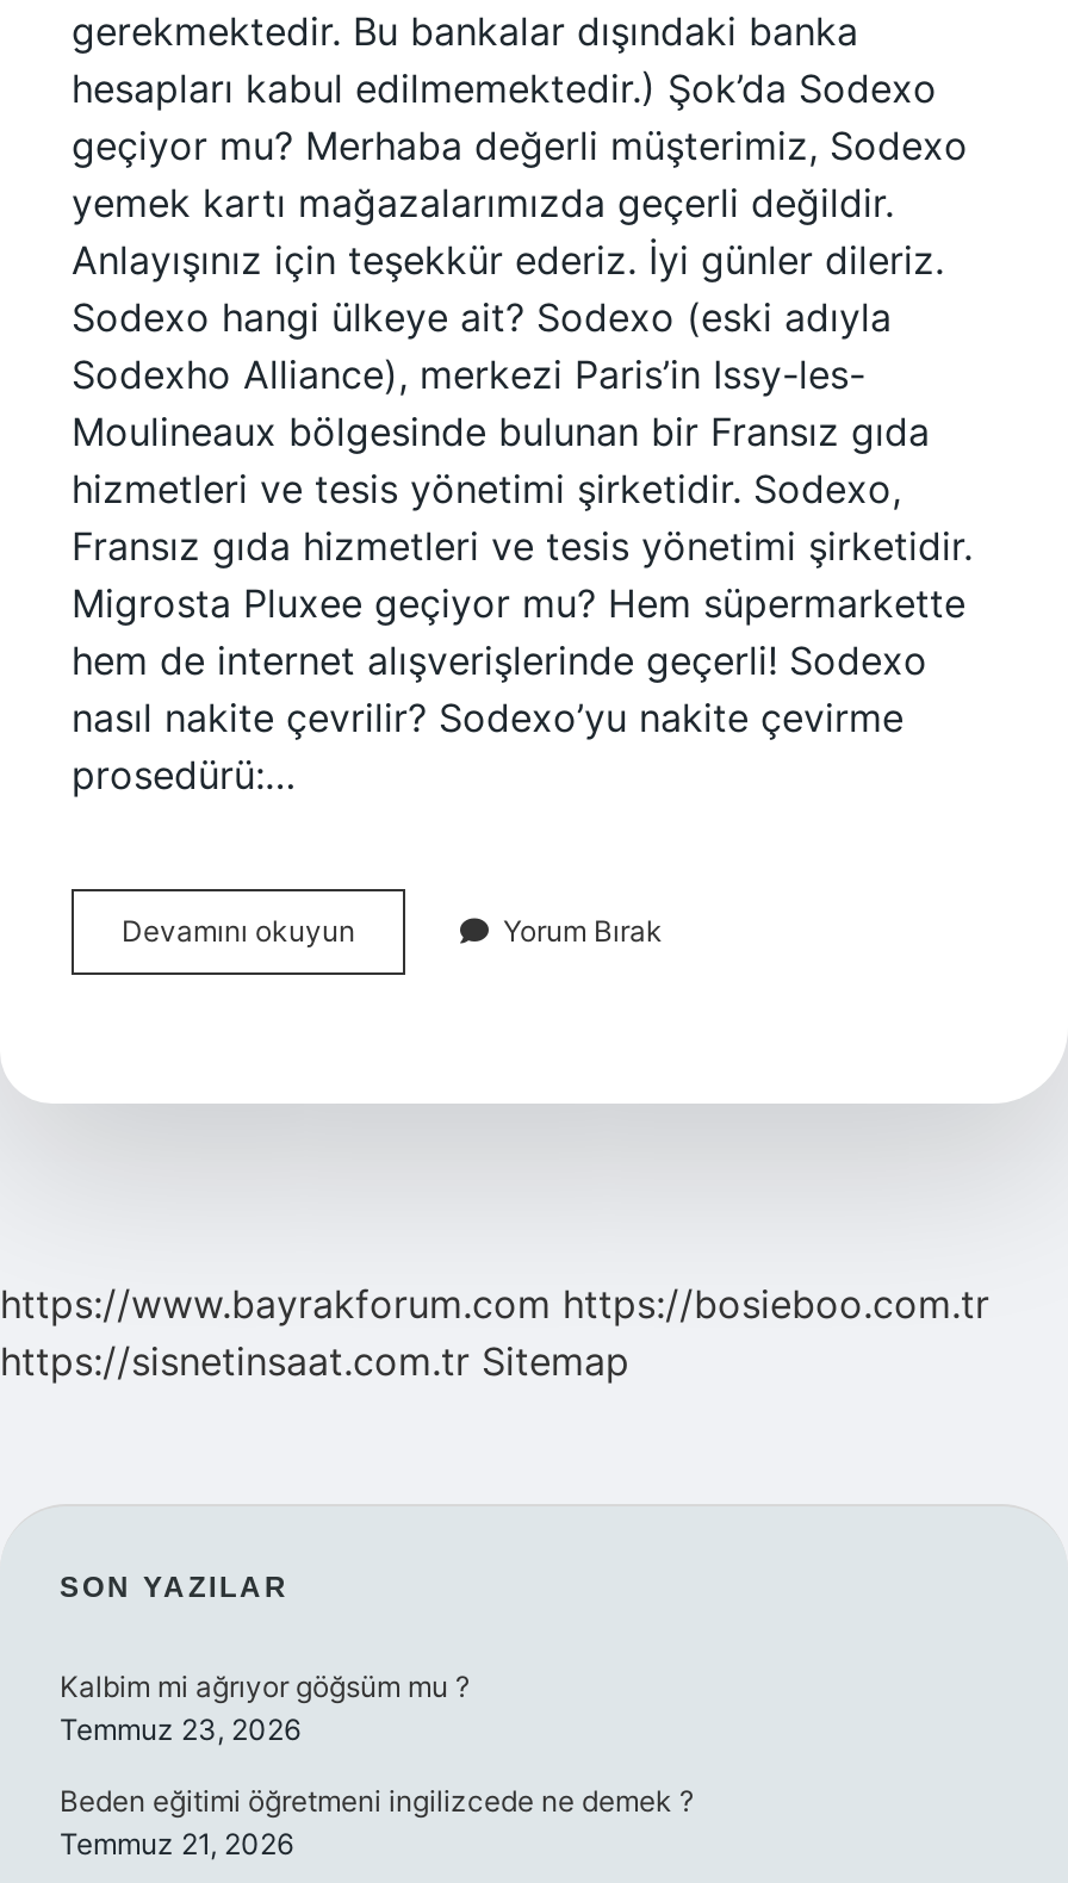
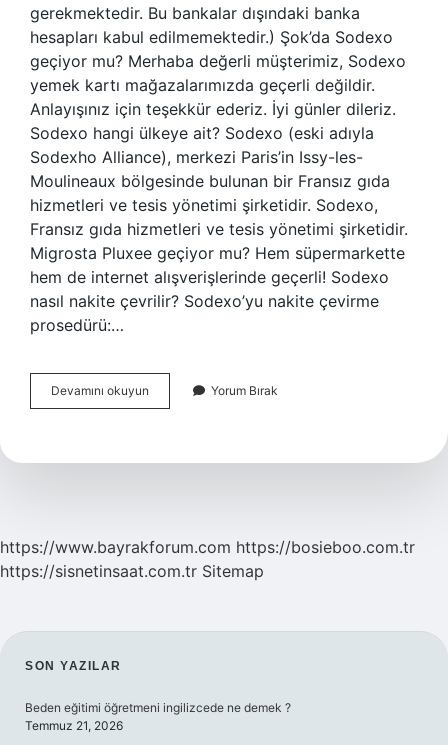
[60,1668,470,1747] Kalbim mi ağrıyor göğsüm mu ? | Temmuz 23, 2026 -> none

